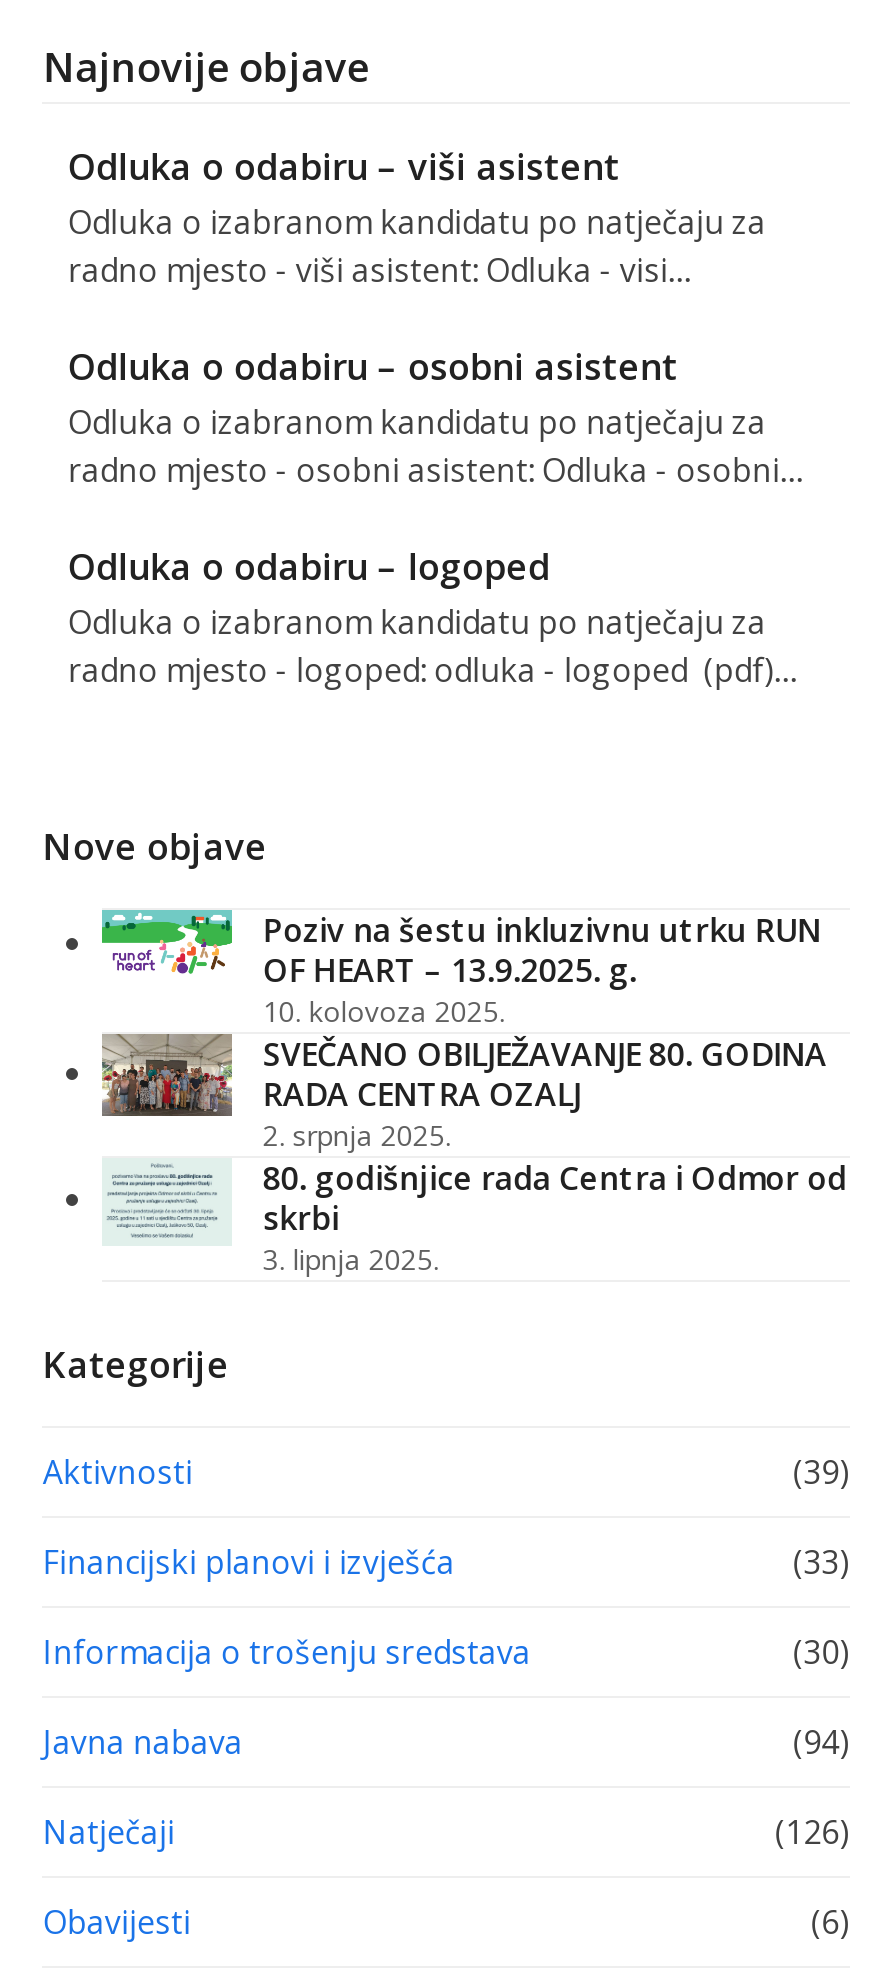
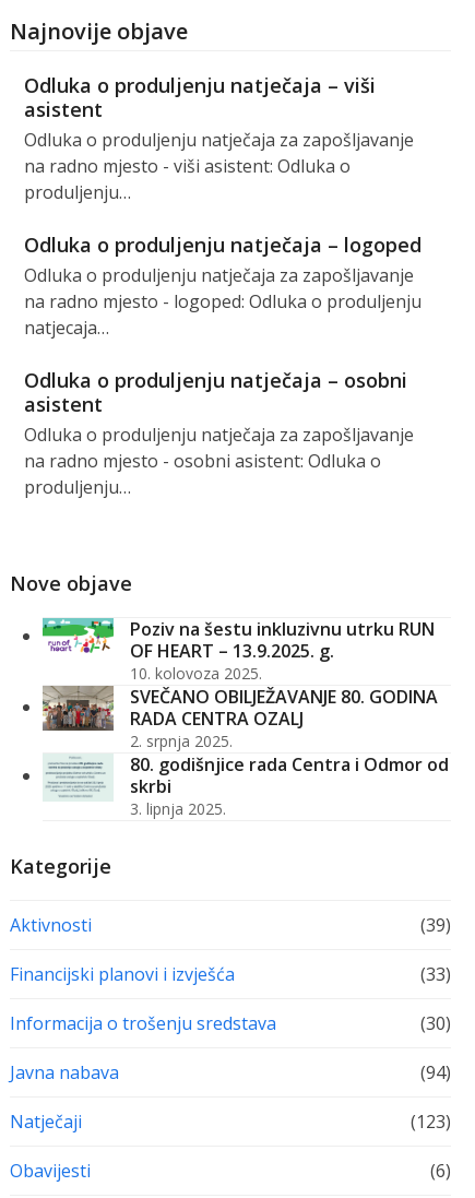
[68,141,766,291] Odluka o odabiru – viši asistent | Odluka o izabranom kandidatu po natječaju za | radno mjesto - viši asistent: Odluka - visi… -> [24,72,414,204] Odluka o produljenju natječaja – viši | asistent | Odluka o produljenju natječaja za zapošljavanje | na radno mjesto - viši asistent: Odluka o | produljenju…
[68,341,802,491] Odluka o odabiru – osobni asistent | Odluka o izabranom kandidatu po natječaju za | radno mjesto - osobni asistent: Odluka - osobni… -> [24,231,421,339] Odluka o produljenju natječaja – logoped | Odluka o produljenju natječaja za zapošljavanje | na radno mjesto - logoped: Odluka o produljenju | natjecaja…
[68,541,796,691] Odluka o odabiru – logoped | Odluka o izabranom kandidatu po natječaju za | radno mjesto - logoped: odluka - logoped (pdf)… -> [24,366,414,499] Odluka o produljenju natječaja – osobni | asistent | Odluka o produljenju natječaja za zapošljavanje | na radno mjesto - osobni asistent: Odluka o | produljenju…
[775,1809,849,1853] (126) -> [410,1109,451,1133] (123)

